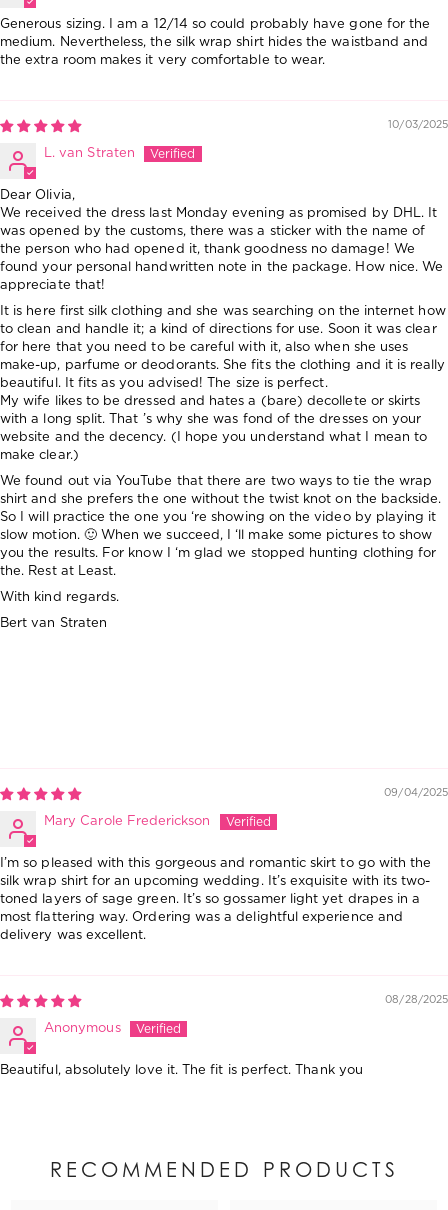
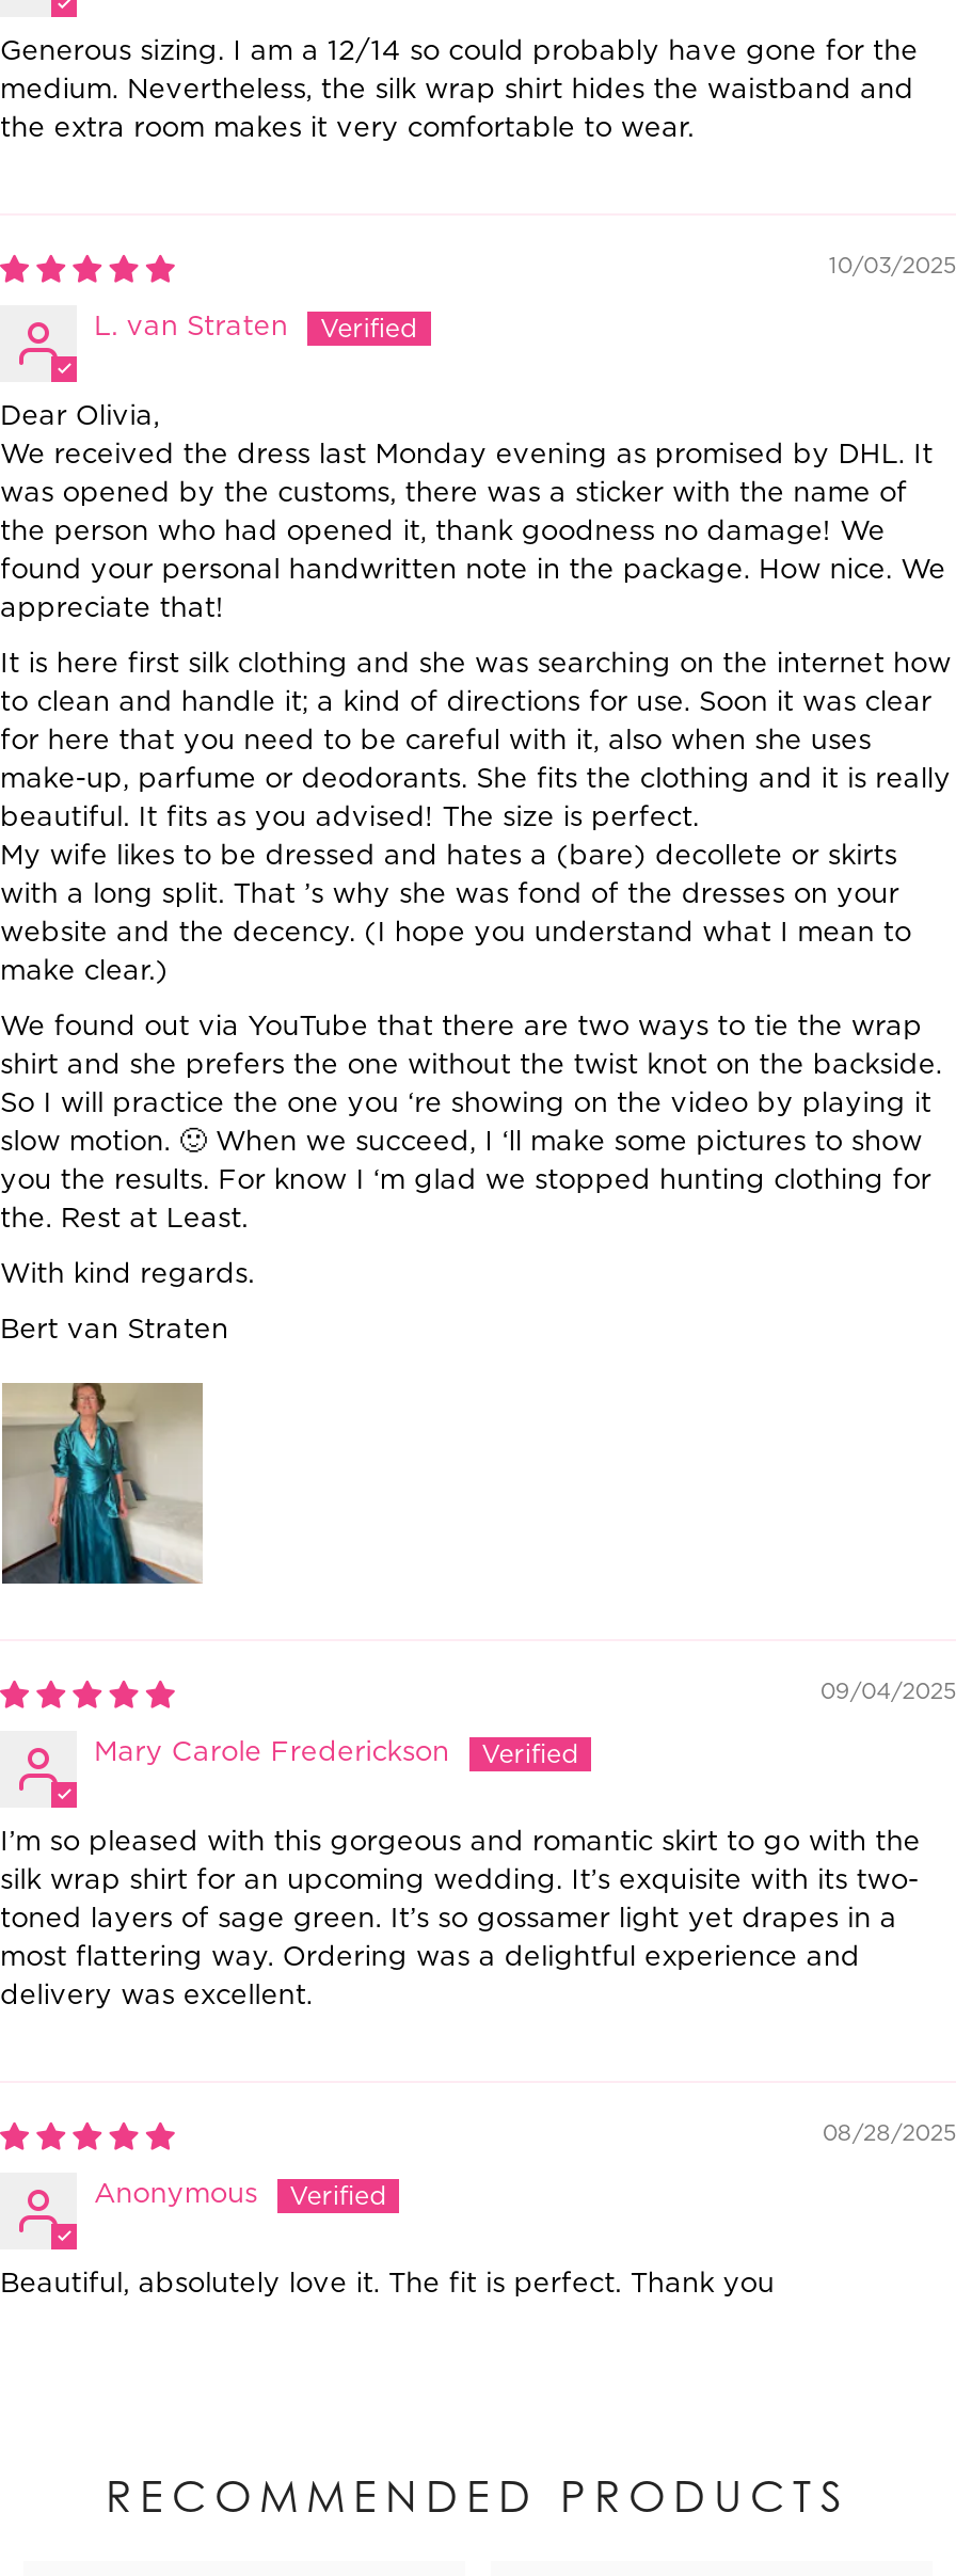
none -> [6,1381,205,1586] [image]

